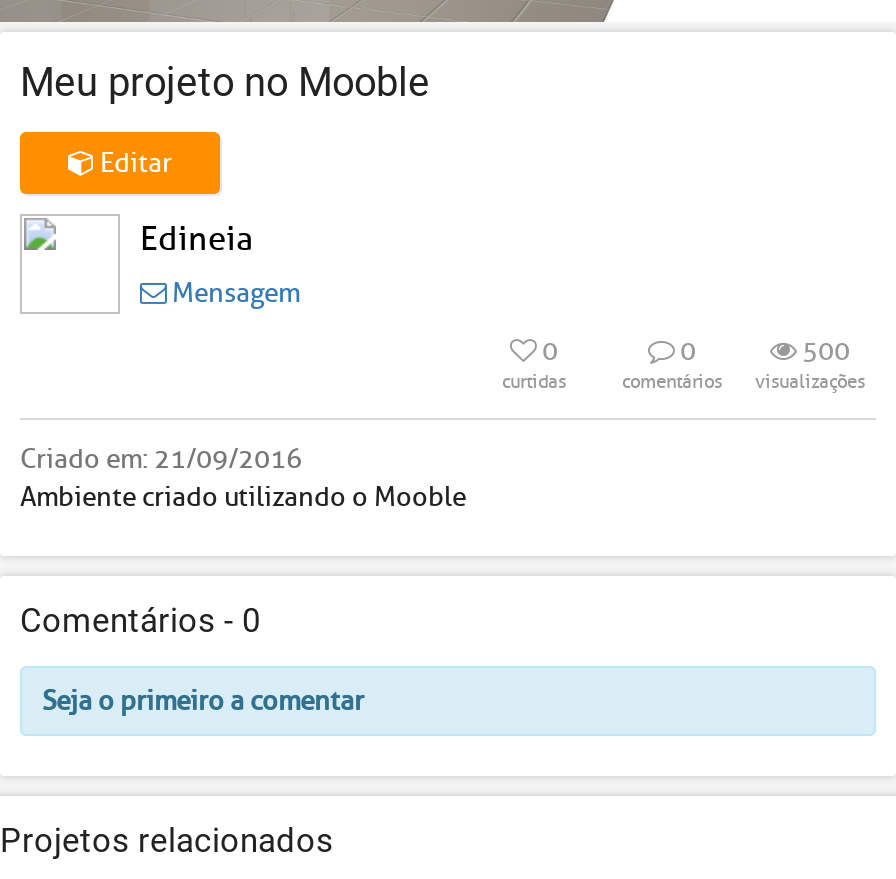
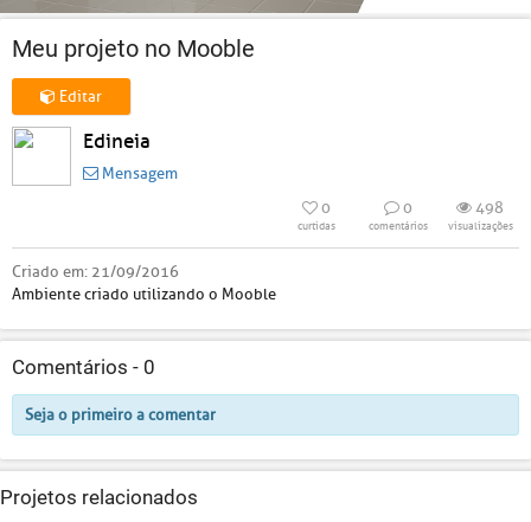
[796,334,850,368] 500 -> [472,198,504,218] 498

